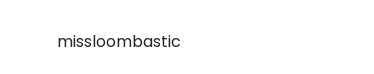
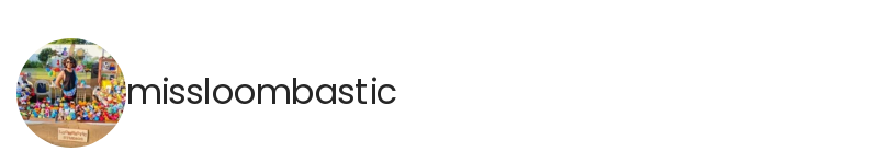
none -> [14,35,111,151] [image]

